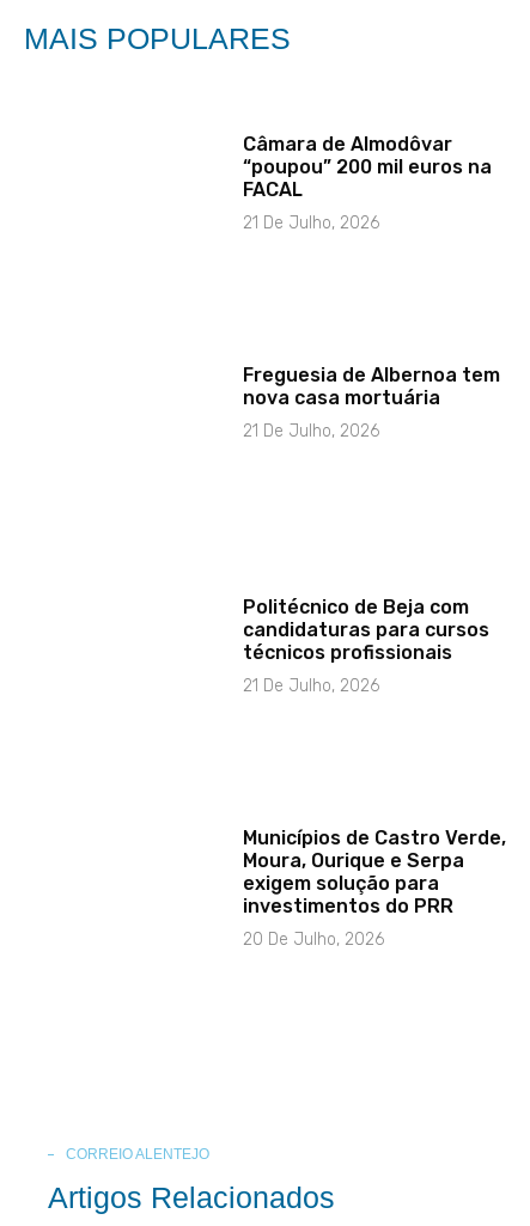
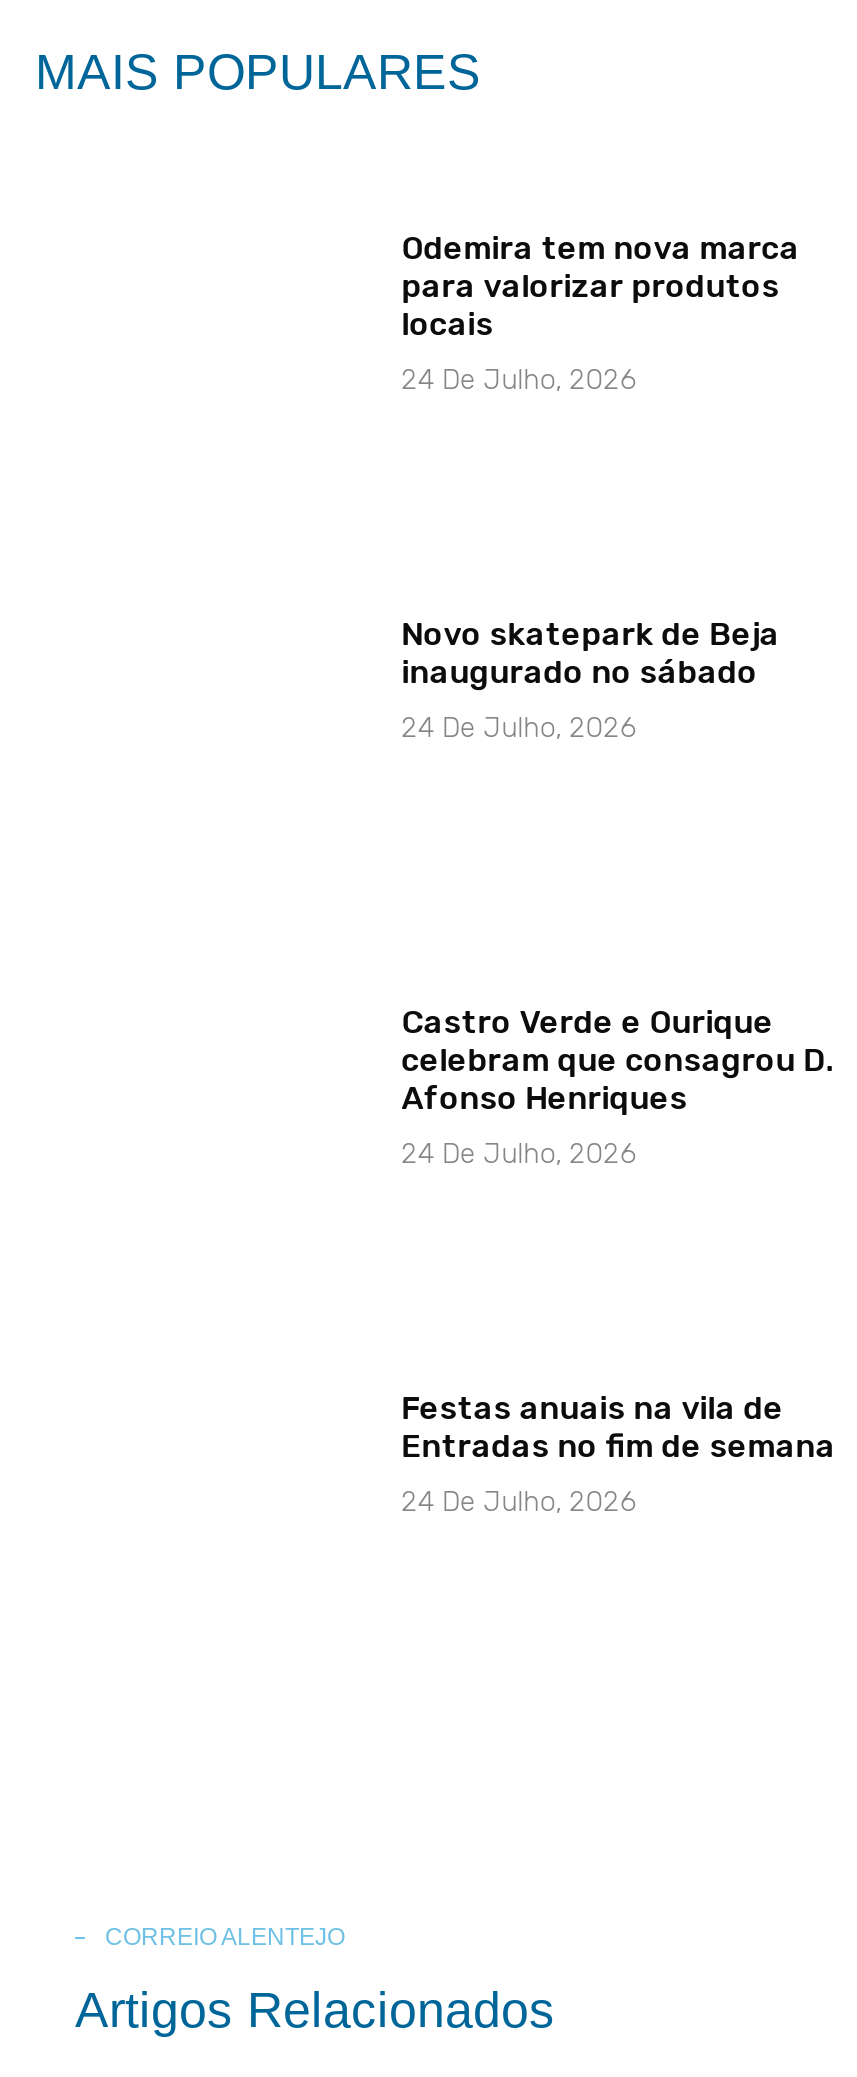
[243,133,492,201] Câmara de Almodôvar | “poupou” 200 mil euros na | FACAL -> [401,230,799,344] Odemira tem nova marca | para valorizar produtos | locais
[243,213,379,234] 21 De Julho, 2026 -> [401,364,635,398] 24 De Julho, 2026
[243,364,500,410] Freguesia de Albernoa tem | nova casa mortuária -> [401,616,779,692] Novo skatepark de Beja | inaugurado no sábado
[243,422,379,442] 21 De Julho, 2026 -> [401,712,635,746] 24 De Julho, 2026
[243,595,490,663] Politécnico de Beja com | candidaturas para cursos | técnicos profissionais -> [401,1002,833,1116] Castro Verde e Ourique | celebram que consagrou D. | Afonso Henriques
[243,675,379,696] 21 De Julho, 2026 -> [401,1136,635,1170] 24 De Julho, 2026
[243,826,506,917] Municípios de Castro Verde, | Moura, Ourique e Serpa | exigem solução para | investimentos do PRR -> [401,1389,835,1465] Festas anuais na vila de | Entradas no fim de semana
[243,929,384,949] 20 De Julho, 2026 -> [401,1485,635,1519] 24 De Julho, 2026

